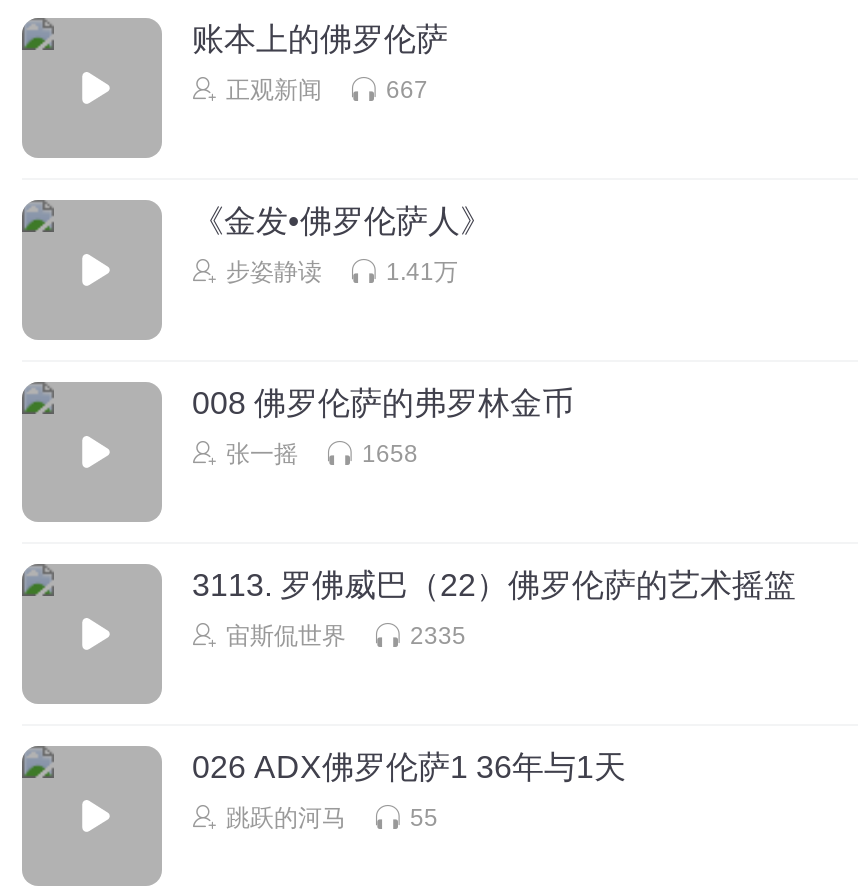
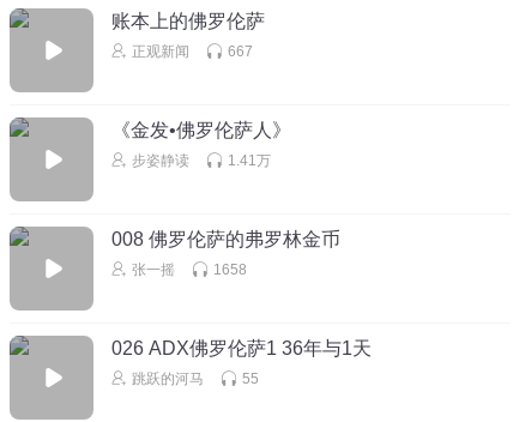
[192,568,796,650] 3113. 罗佛威巴（22）佛罗伦萨的艺术摇篮 | 宙斯侃世界 | 2335 -> none

